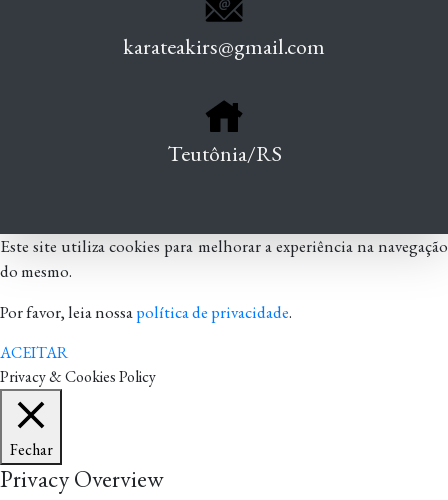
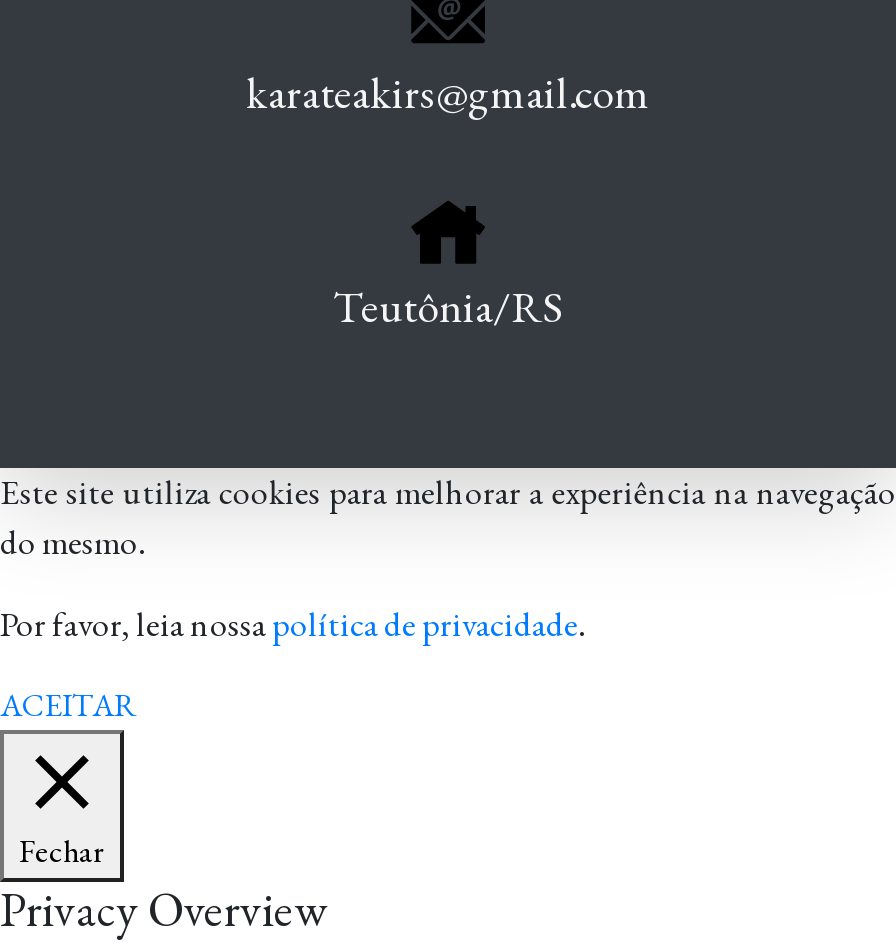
[0,366,156,387] Privacy & Cookies Policy -> none

